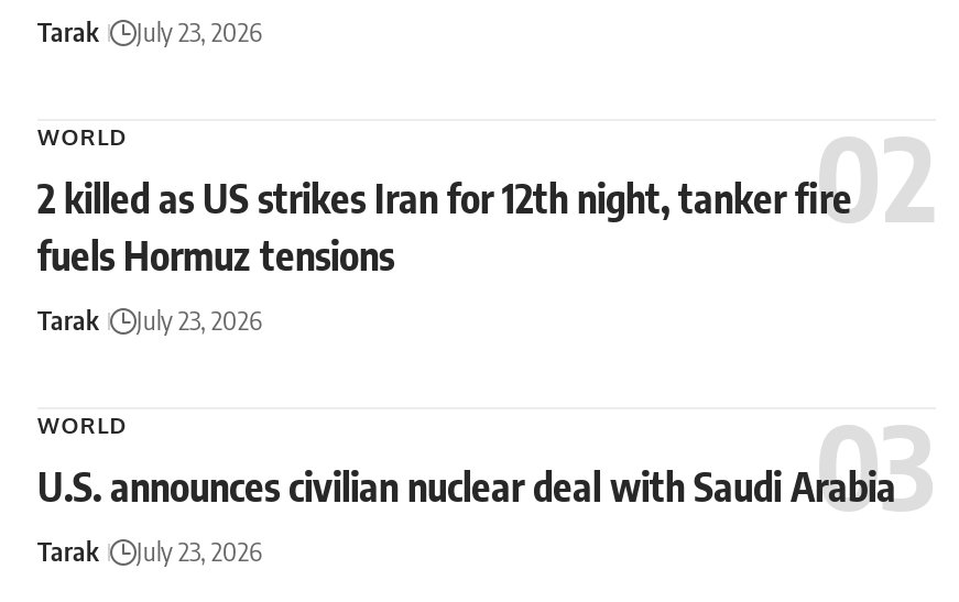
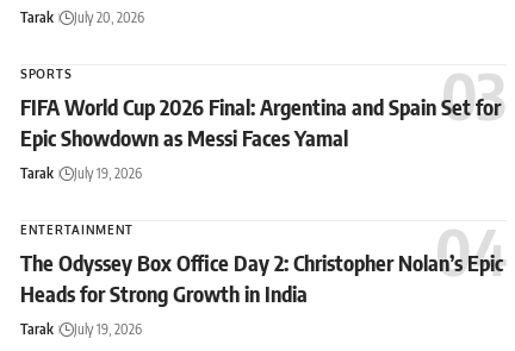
[37,15,262,48] Tarak July 23, 2026 -> [20,8,144,26] Tarak July 20, 2026
[37,123,852,279] WORLD | 2 killed as US strikes Iran for 12th night, tanker fire | fuels Hormuz tensions -> [20,67,501,151] SPORTS | FIFA World Cup 2026 Final: Argentina and Spain Set for | Epic Showdown as Messi Faces Yamal
[37,304,262,337] Tarak July 23, 2026 -> [20,164,142,182] Tarak July 19, 2026
[37,411,896,510] WORLD | U.S. announces civilian nuclear deal with Saudi Arabia -> [20,222,503,307] ENTERTAINMENT | The Odyssey Box Office Day 2: Christopher Nolan’s Epic | Heads for Strong Growth in India
[37,535,262,568] Tarak July 23, 2026 -> [20,320,142,338] Tarak July 19, 2026

